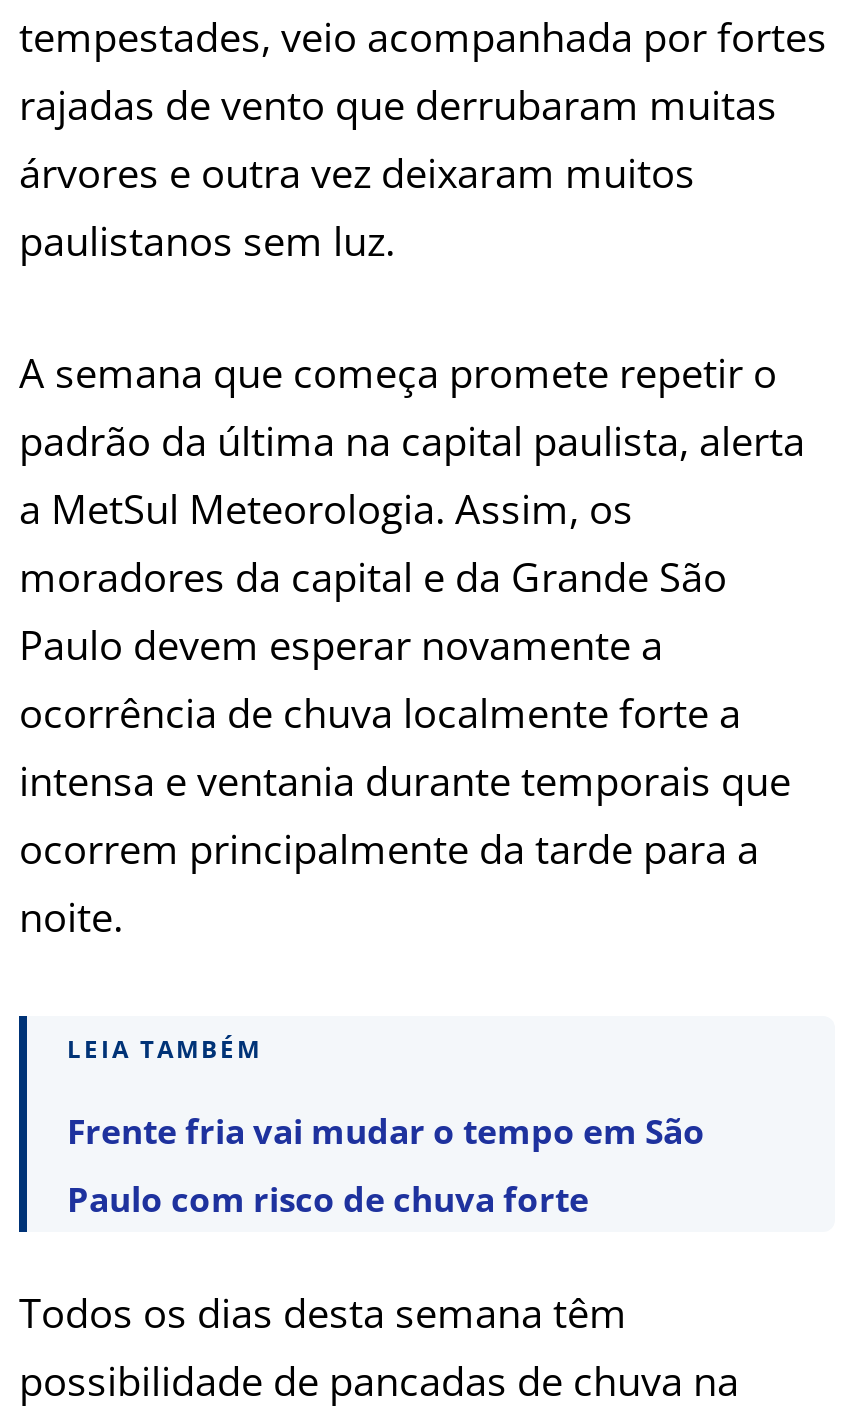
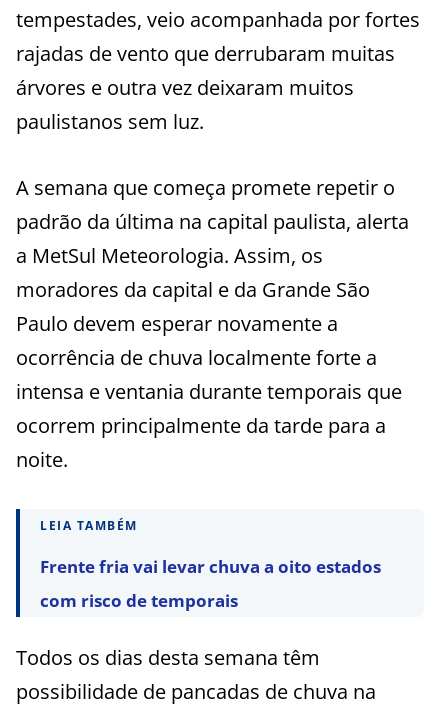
[67,1108,705,1154] Frente fria vai mudar o tempo em São -> [40,555,381,578] Frente fria vai levar chuva a oito estados
[67,1176,589,1222] Paulo com risco de chuva forte -> [40,589,238,612] com risco de temporais

